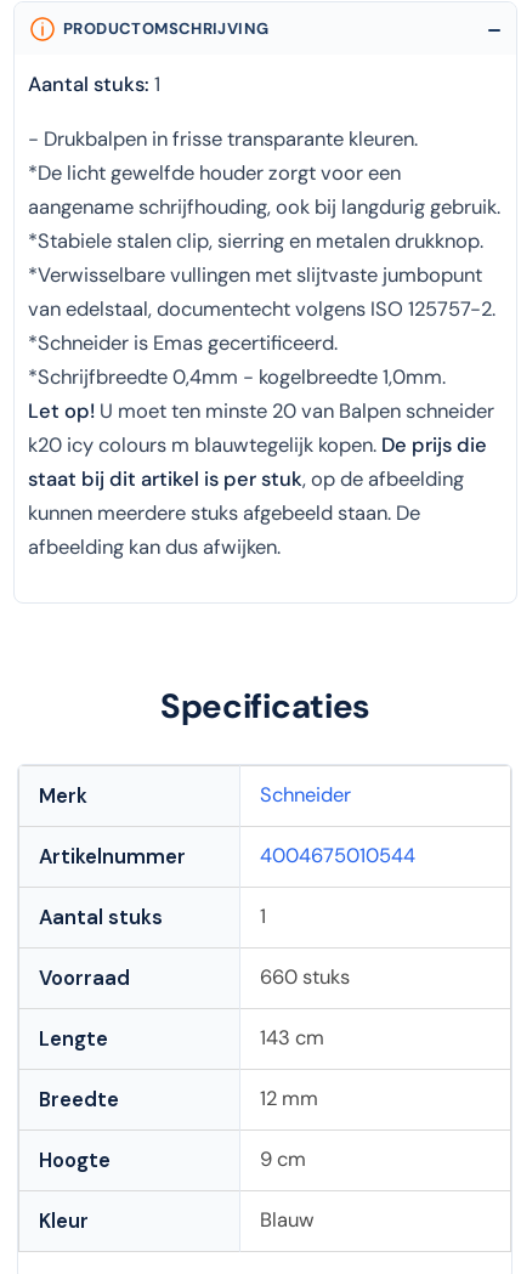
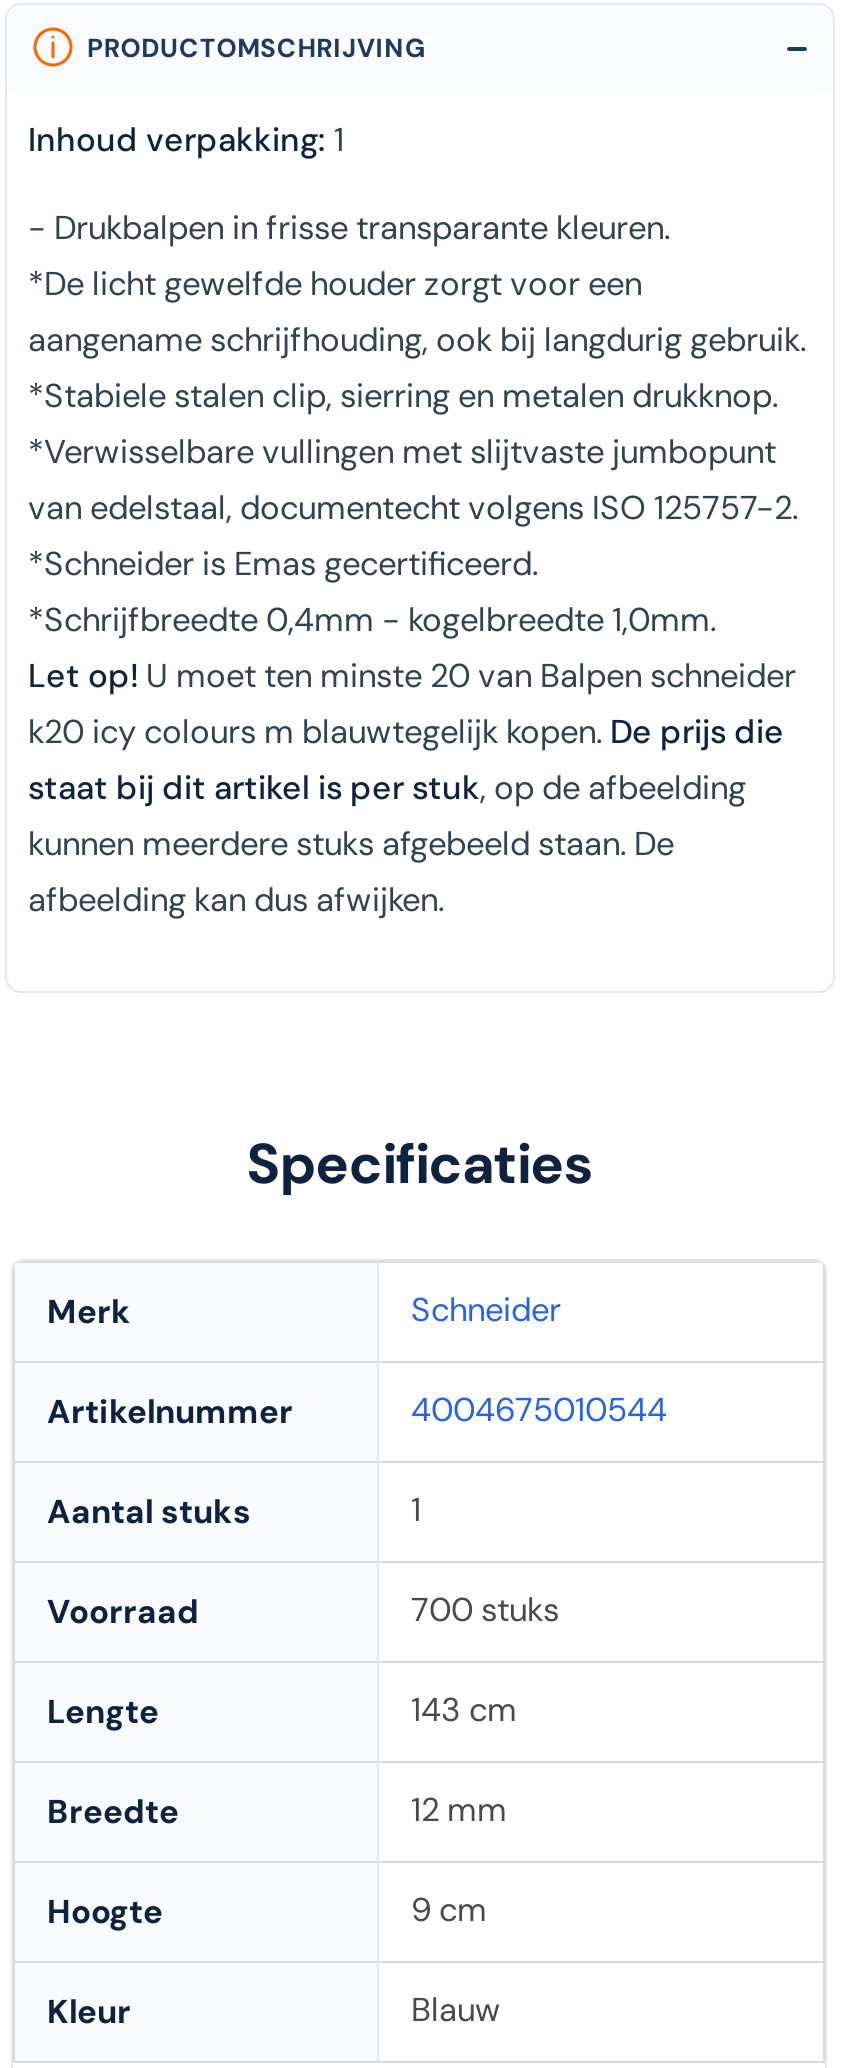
[27,72,160,98] Aantal stuks: 1 -> [28,119,344,161] Inhoud verpakking: 1
[260,964,350,990] 660 stuks -> [411,1588,559,1630] 700 stuks

